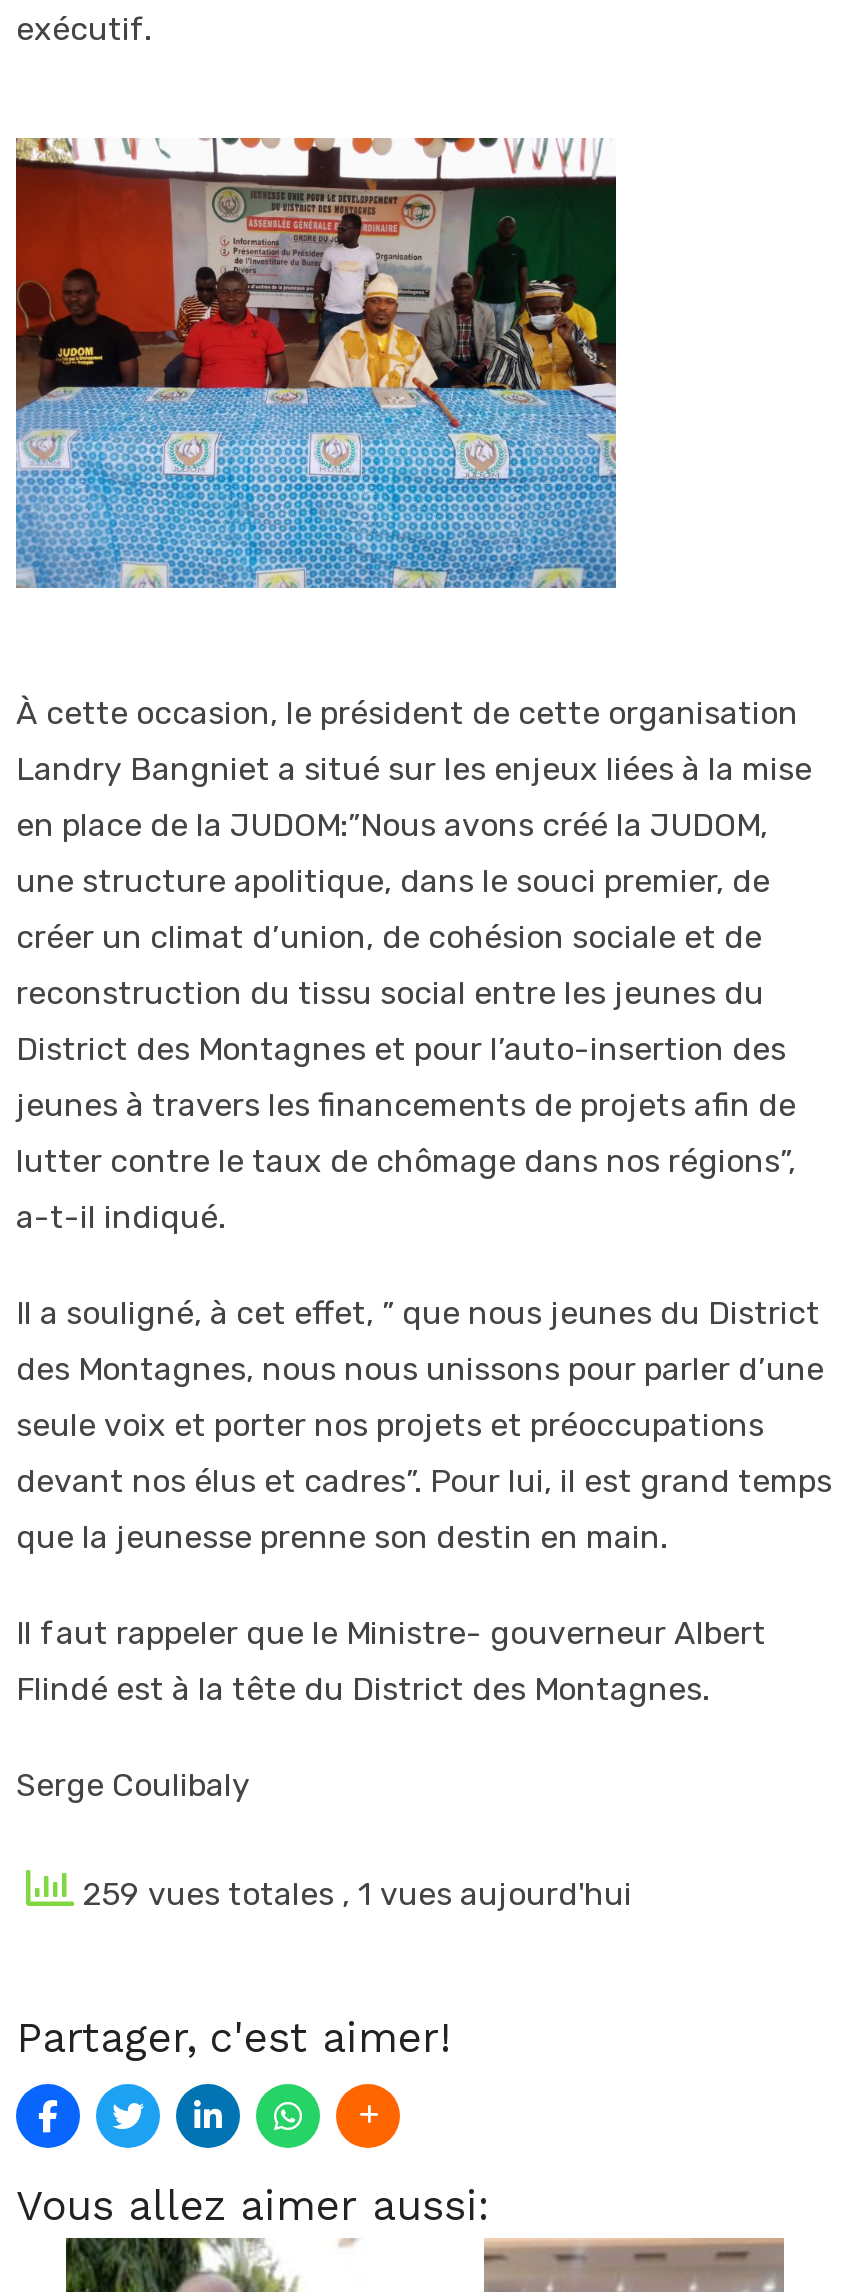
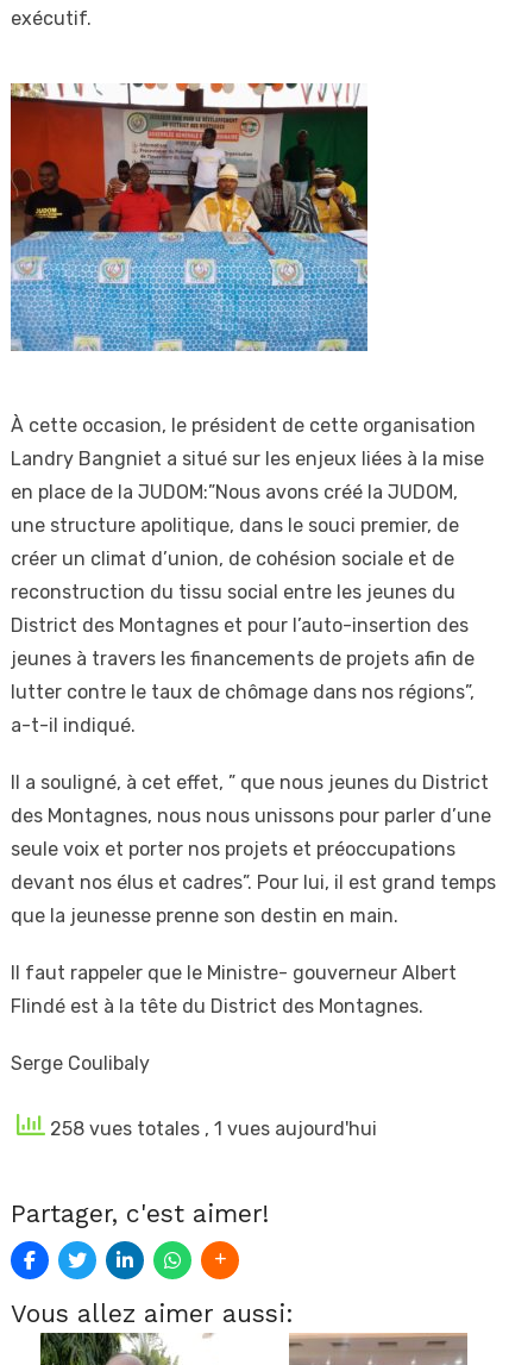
[74,1875,632,1913] 259 vues totales, 1 vues aujourd'hui -> [45,1117,377,1139] 258 vues totales, 1 vues aujourd'hui

